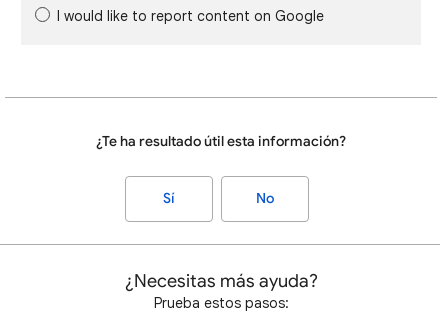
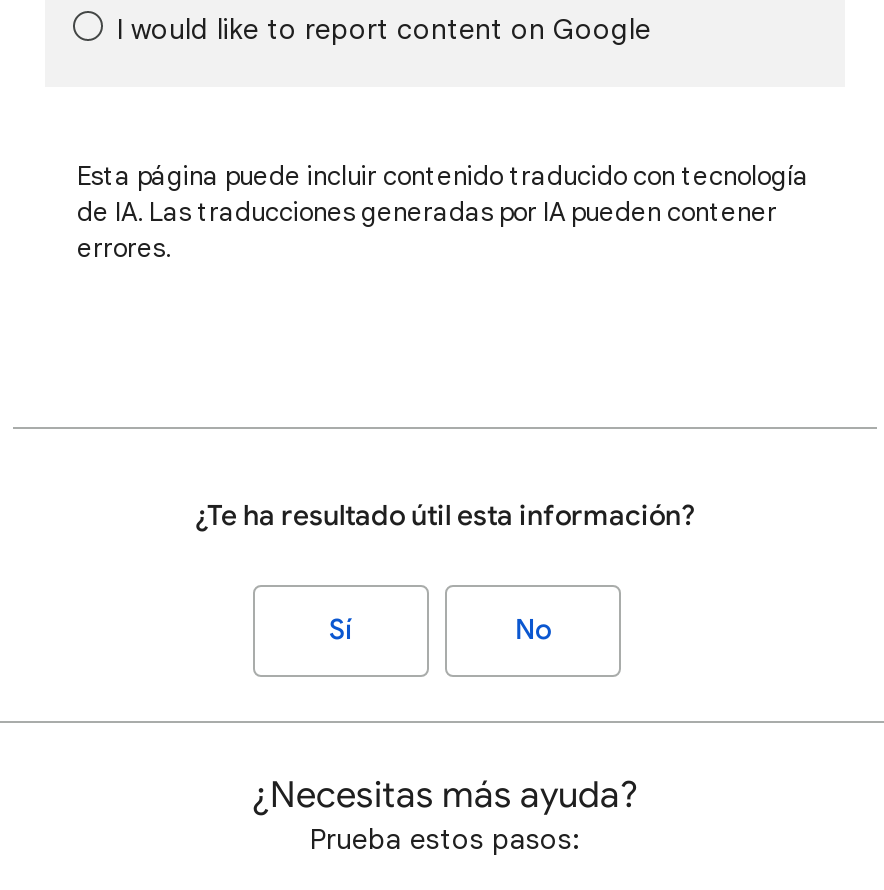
none -> [77,159,809,265] Esta página puede incluir contenido traducido con tecnología | de IA. Las traducciones generadas por IA pueden contener | errores.

